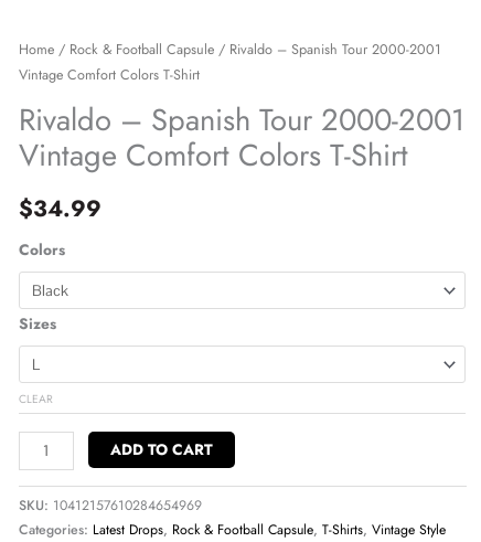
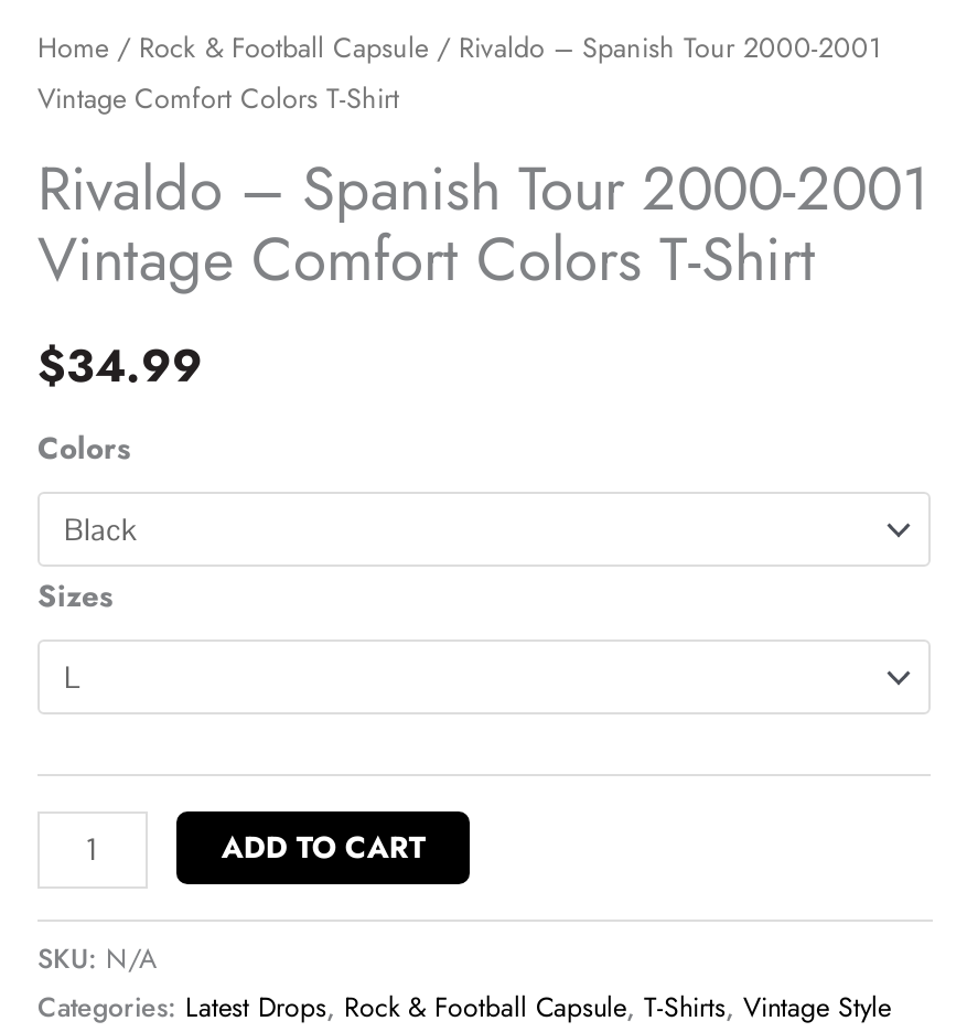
[19,391,53,407] CLEAR -> none
[19,495,202,515] SKU: 10412157610284654969 -> [37,939,157,979] SKU: N/A

